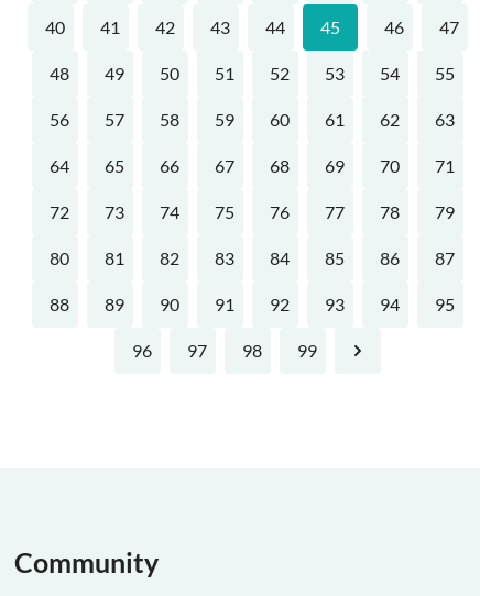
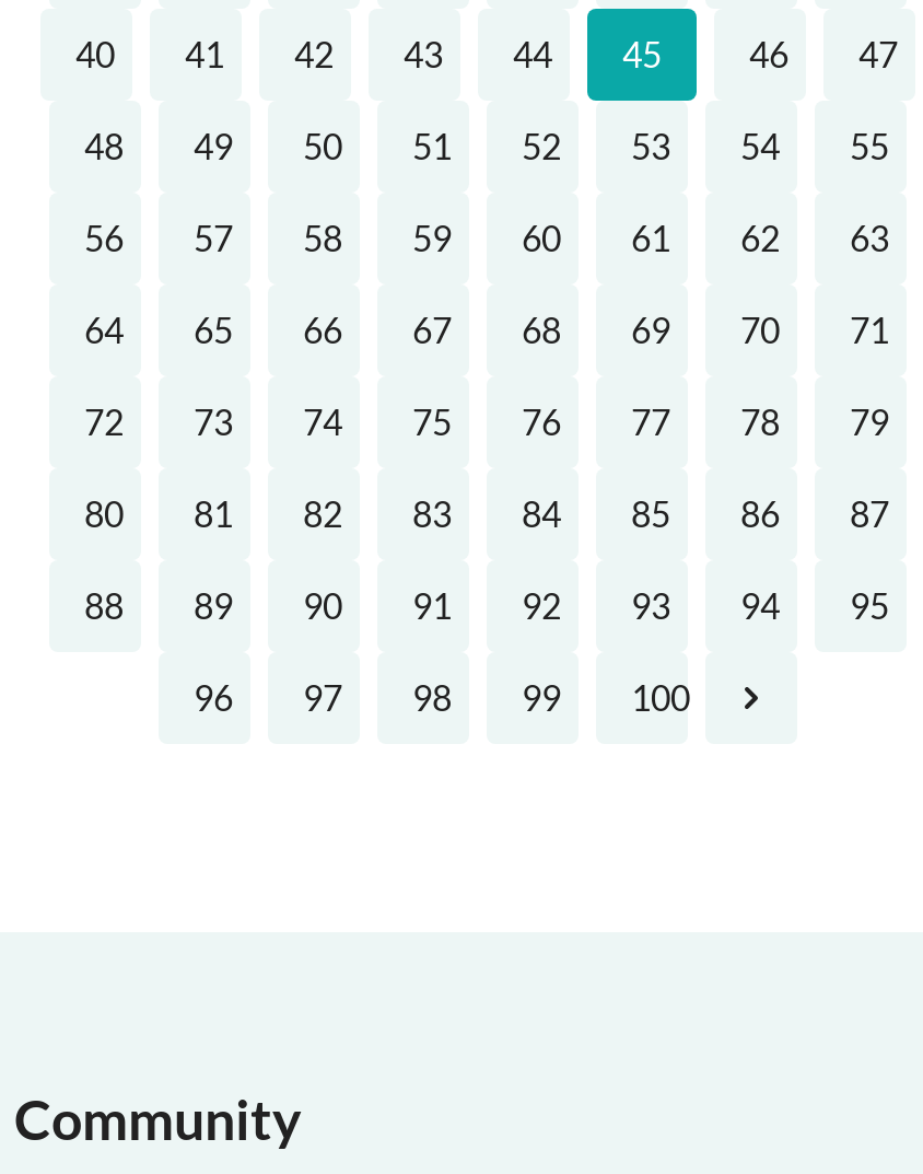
none -> [631,677,690,719] 100

